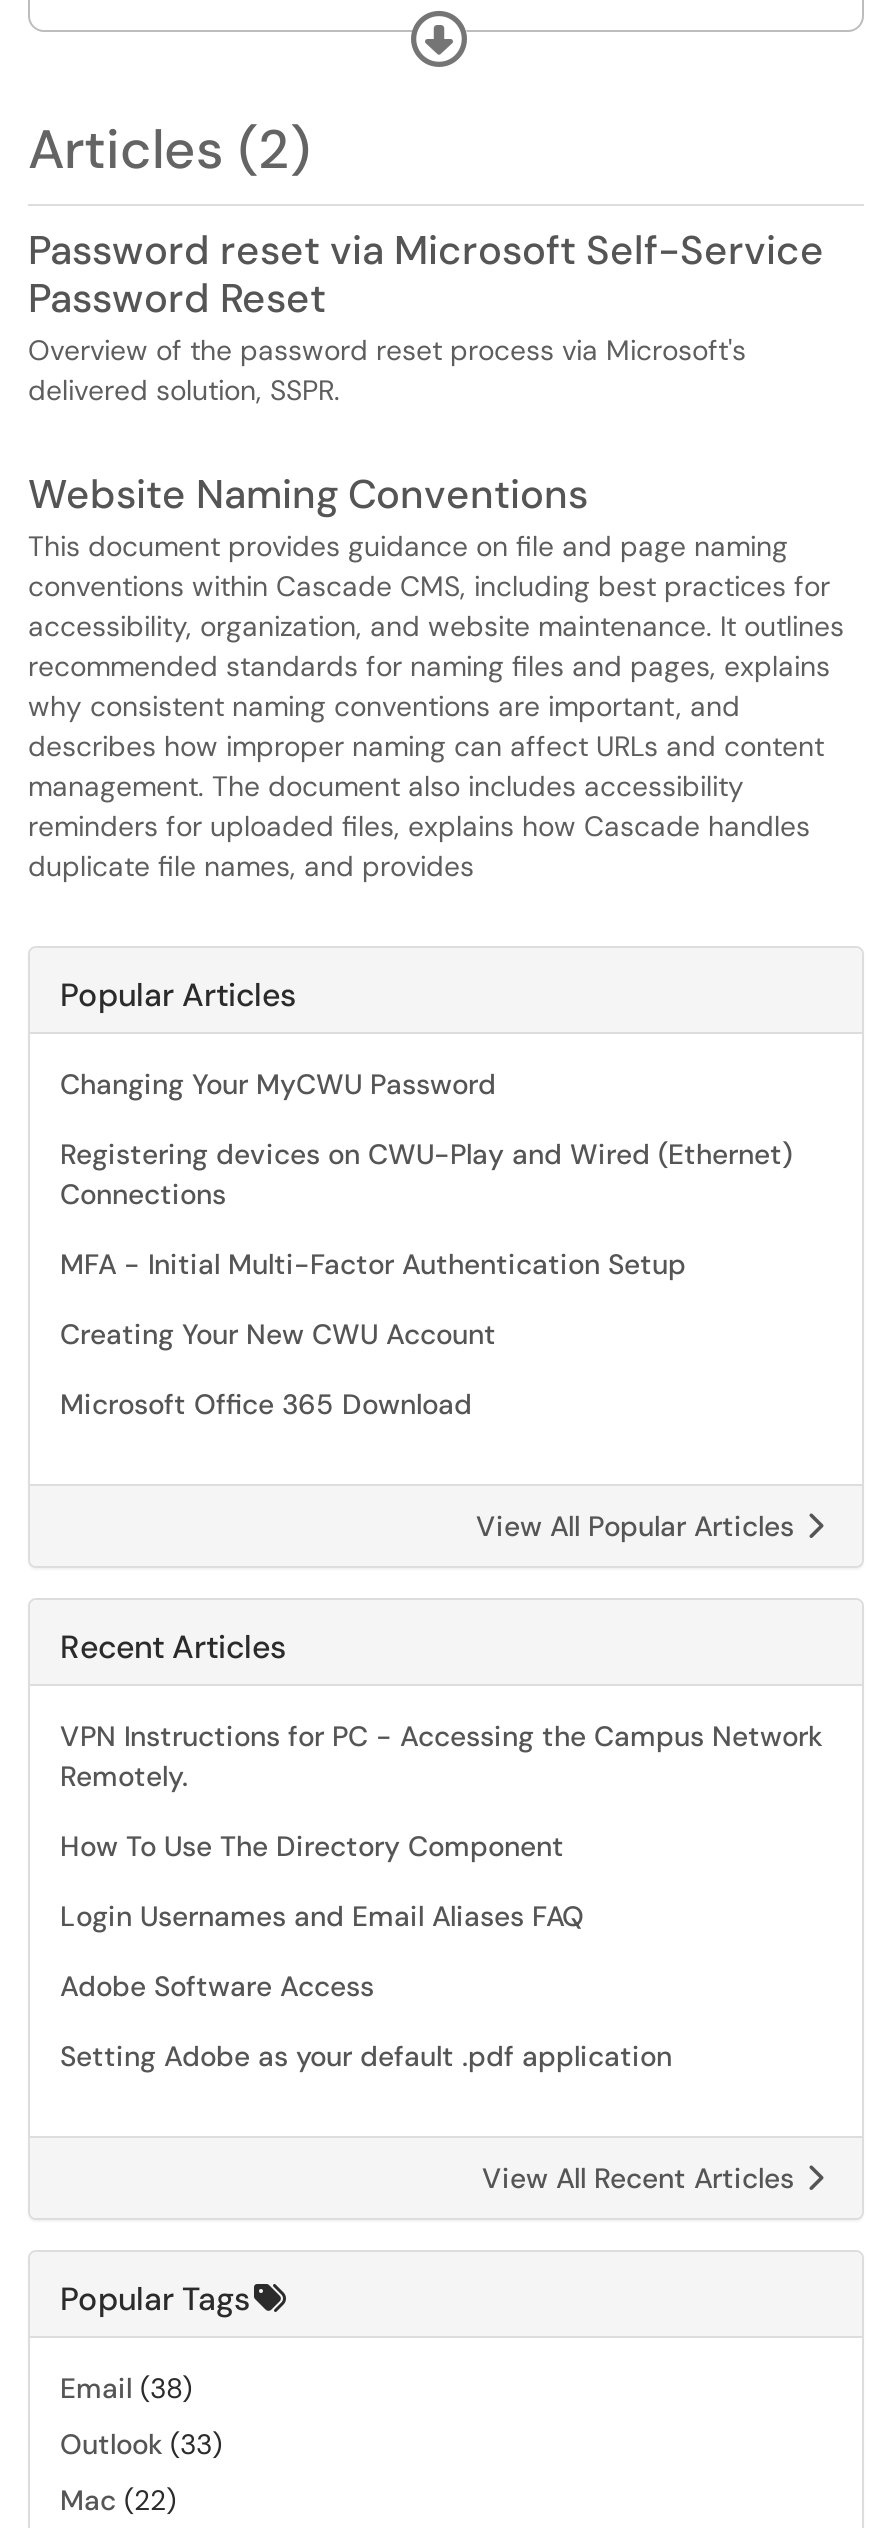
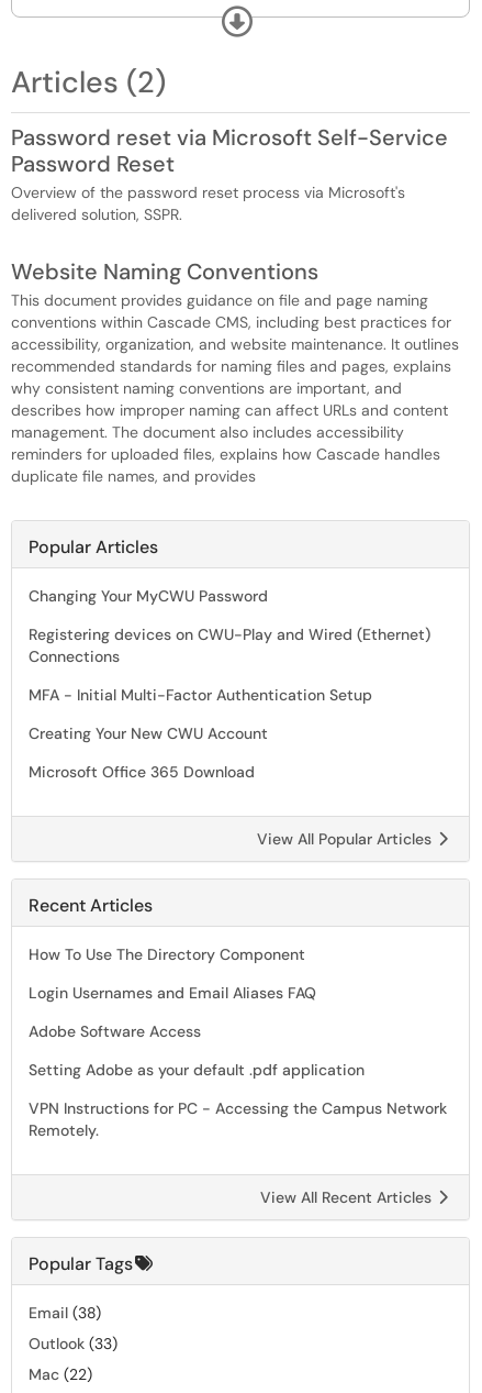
moved [60,1718,822,1794] -> [29,1098,447,1140]: VPN Instructions for PC - Accessing the Campus Network | Remotely.
moved [60,1828,672,2074] -> [29,944,365,1080]: How To Use The Directory Component | Login Usernames and Email Aliases FAQ | Adobe Software Access | Setting Adobe as your default .pdf application

